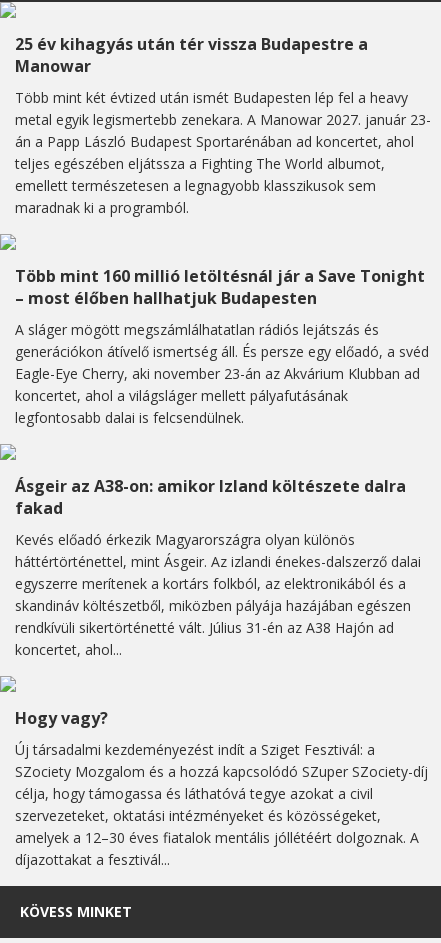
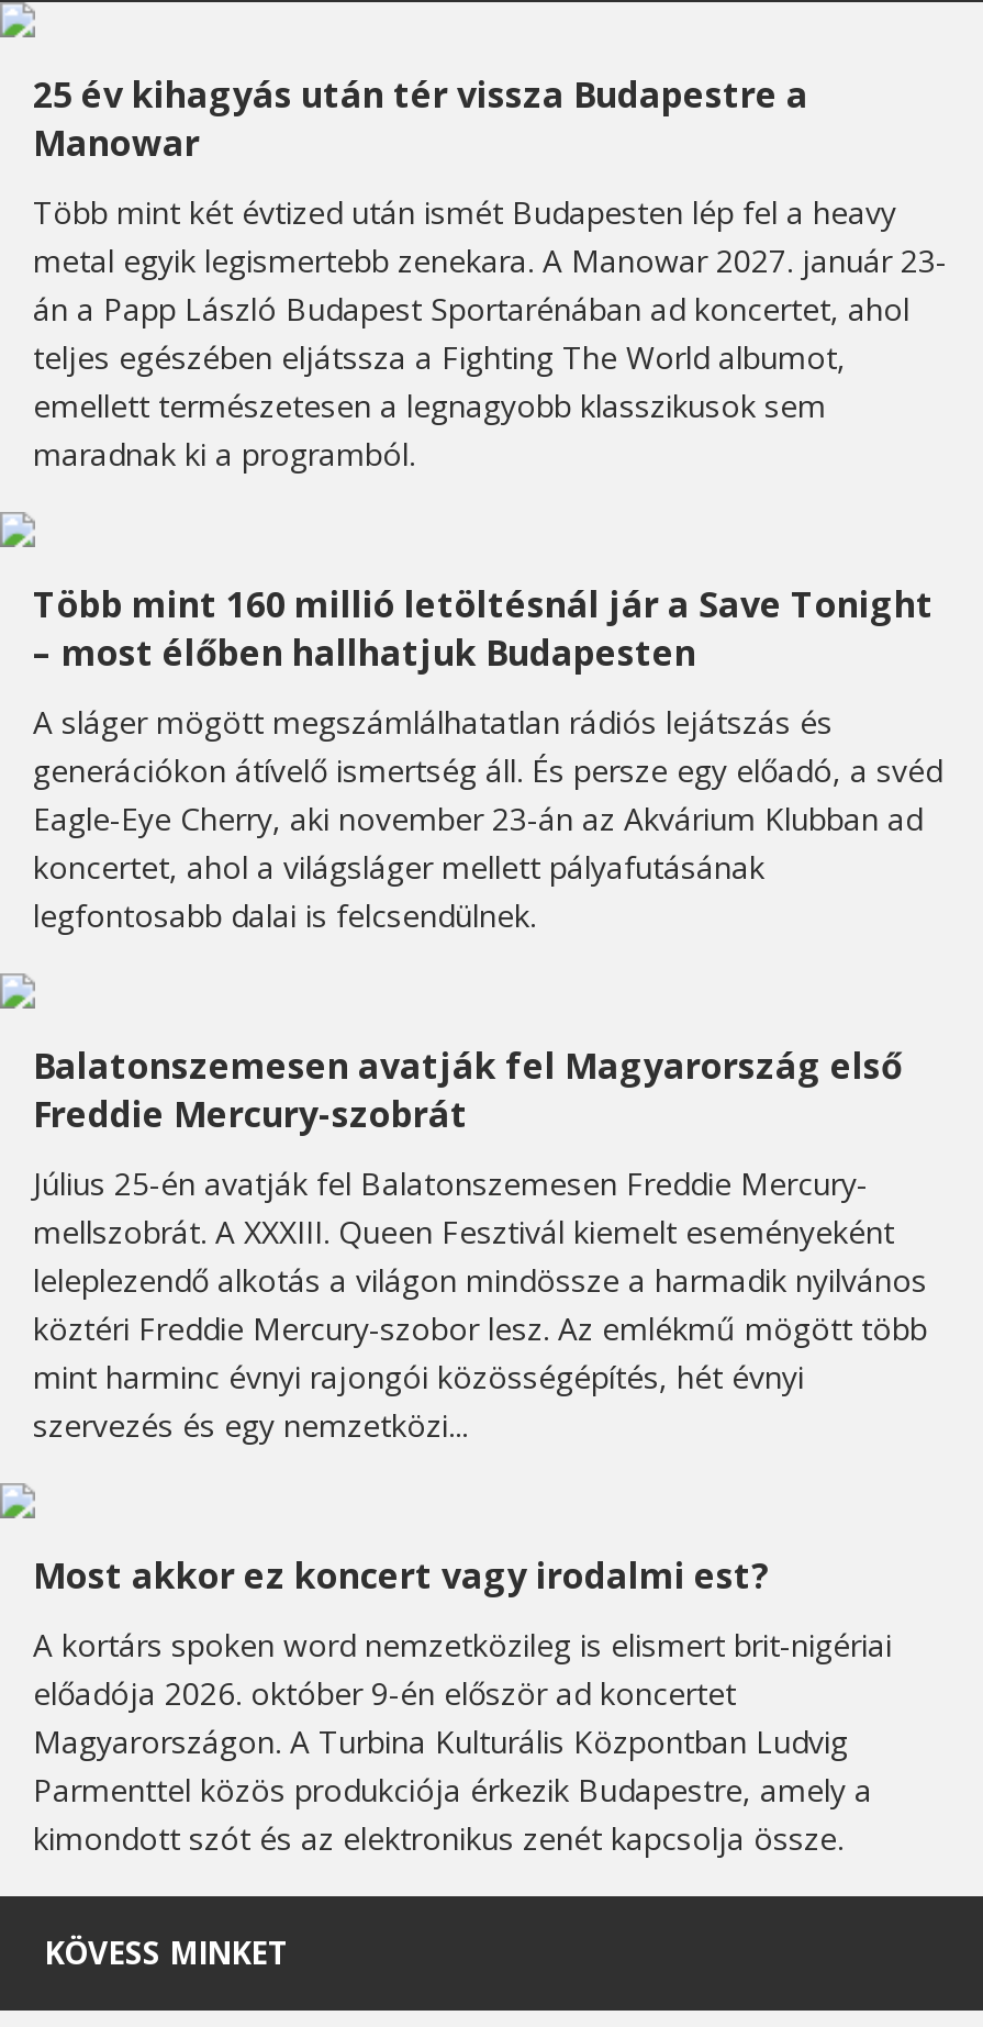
[15,475,406,519] Ásgeir az A38-on: amikor Izland költészete dalra | fakad -> [33,1042,903,1138] Balatonszemesen avatják fel Magyarország első | Freddie Mercury-szobrát
[15,530,421,659] Kevés előadó érkezik Magyarországra olyan különös | háttértörténettel, mint Ásgeir. Az izlandi énekes-dalszerző dalai | egyszerre merítenek a kortárs folkból, az elektronikából és a | skandináv költészetből, miközben pályája hazájában egészen | rendkívüli sikertörténetté vált. Július 31-én az A38 Hajón ad | koncertet, ahol... -> [33,1162,927,1446] Július 25-én avatják fel Balatonszemesen Freddie Mercury- | mellszobrát. A XXXIII. Queen Fesztivál kiemelt eseményeként | leleplezendő alkotás a világon mindössze a harmadik nyilvános | köztéri Freddie Mercury-szobor lesz. Az emlékmű mögött több | mint harminc évnyi rajongói közösségépítés, hét évnyi | szervezés és egy nemzetközi...
[15,707,108,729] Hogy vagy? -> [33,1551,769,1600] Most akkor ez koncert vagy irodalmi est?
[15,740,428,869] Új társadalmi kezdeményezést indít a Sziget Fesztivál: a | SZociety Mozgalom és a hozzá kapcsolódó SZuper SZociety-díj | célja, hogy támogassa és láthatóvá tegye azokat a civil | szervezeteket, oktatási intézményeket és közösségeket, | amelyek a 12–30 éves fiatalok mentális jóllétéért dolgoznak. A | díjazottakat a fesztivál... -> [33,1624,892,1859] A kortárs spoken word nemzetközileg is elismert brit-nigériai | előadója 2026. október 9-én először ad koncertet | Magyarországon. A Turbina Kulturális Központban Ludvig | Parmenttel közös produkciója érkezik Budapestre, amely a | kimondott szót és az elektronikus zenét kapcsolja össze.

